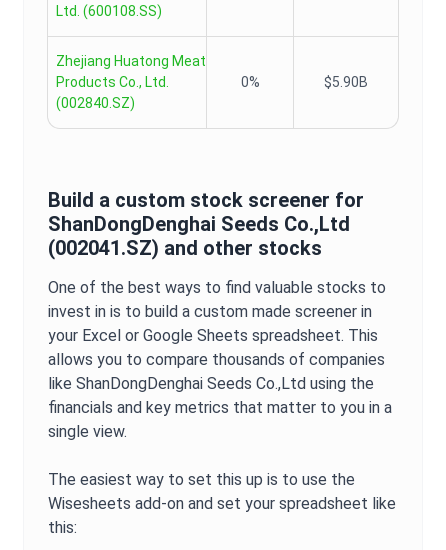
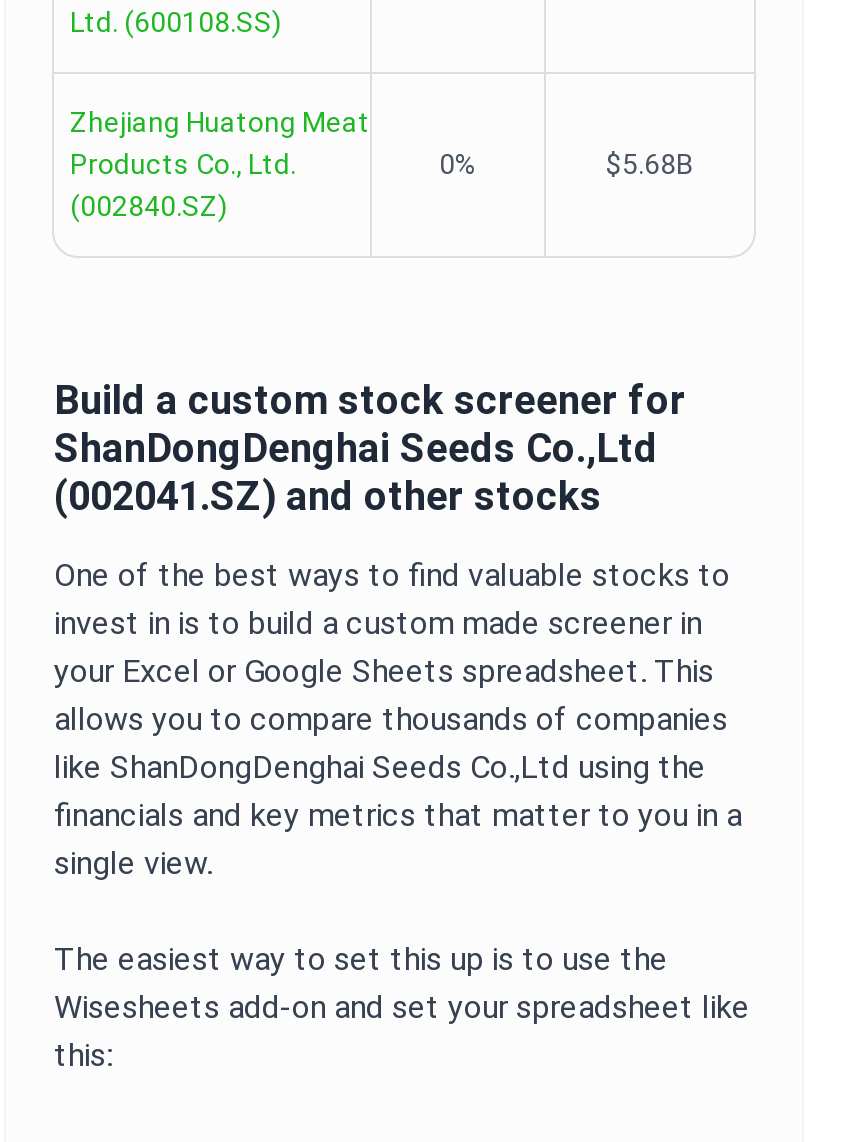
[324,74,368,90] $5.90B -> [606,148,694,180] $5.68B

